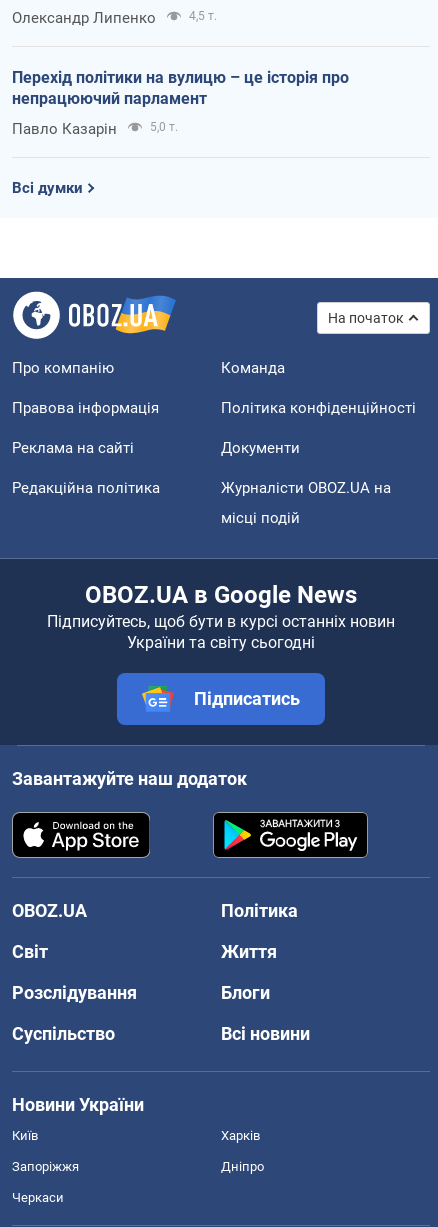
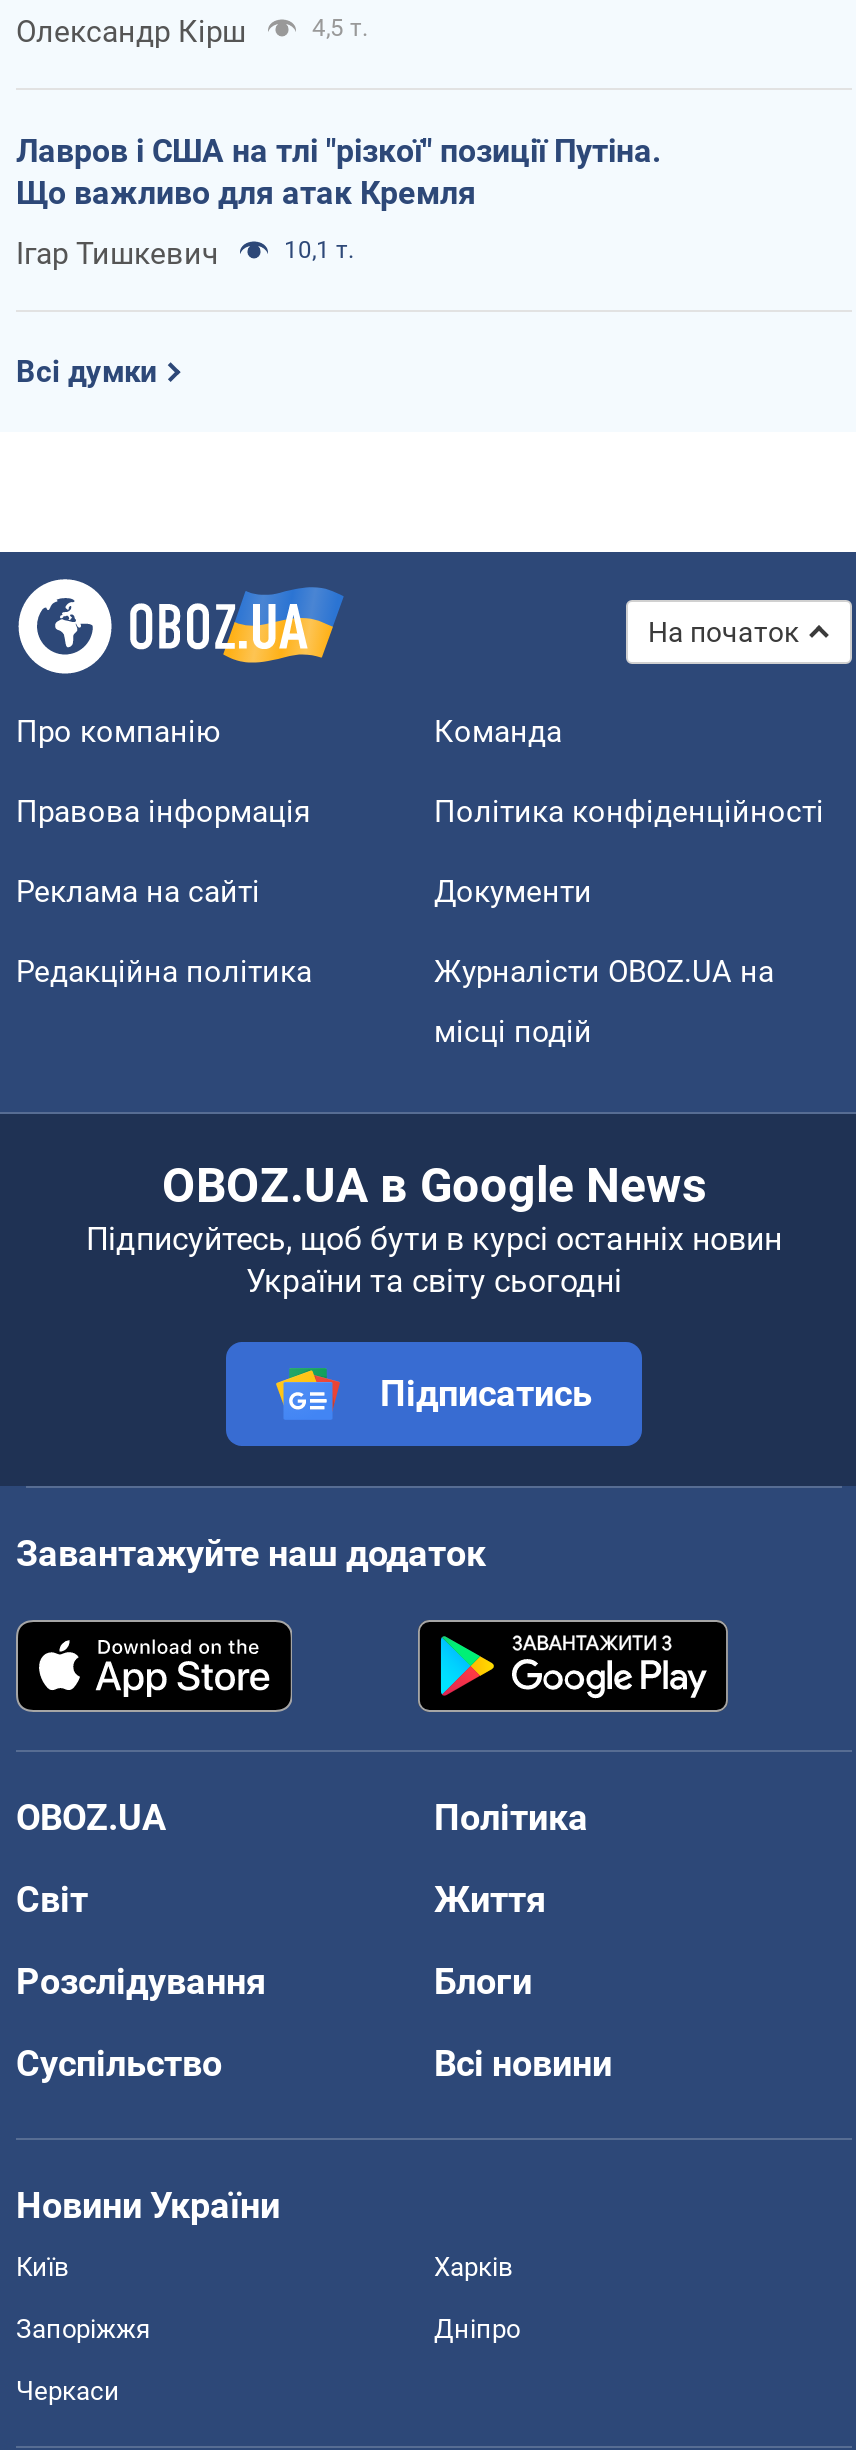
[12,8,156,26] Олександр Липенко -> [16,13,246,49] Олександр Кірш
[12,67,349,107] Перехід політики на вулицю – це історія про | непрацюючий парламент -> [16,131,662,211] Лавров і США на тлі "різкої" позиції Путіна. | Що важливо для атак Кремля
[12,119,178,137] Павло Казарін | 5,0 т. -> [16,235,354,271] Ігар Тишкевич | 10,1 т.

